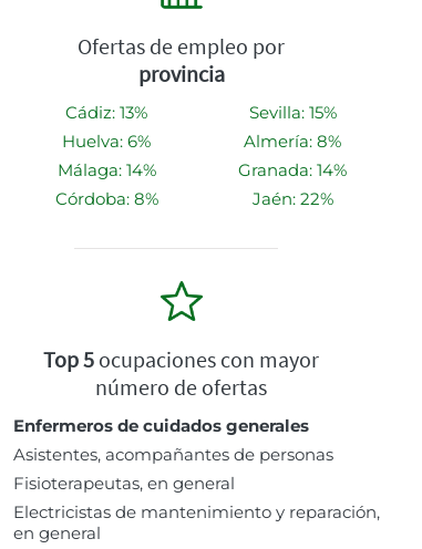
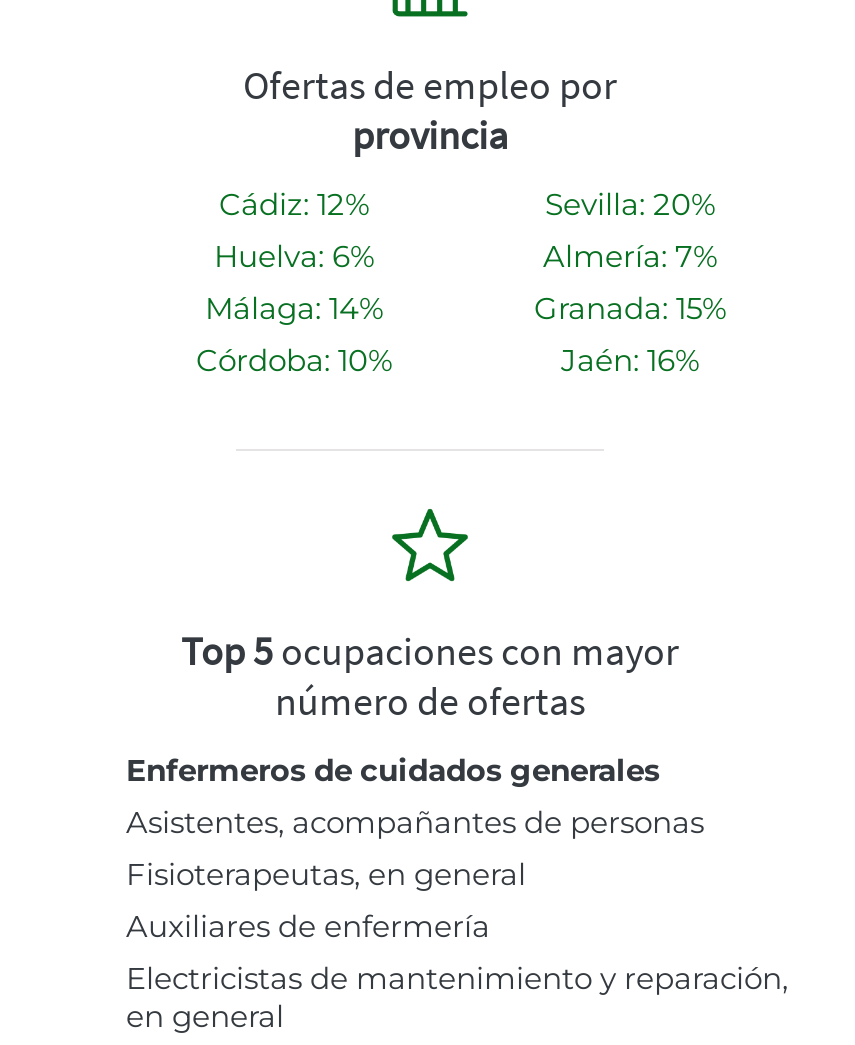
[65,102,147,123] Cádiz: 13% -> [219,185,369,223] Cádiz: 12%
[249,102,336,123] Sevilla: 15% -> [545,185,715,223] Sevilla: 20%
[244,131,341,152] Almería: 8% -> [543,237,717,275] Almería: 7%
[238,160,347,181] Granada: 14% -> [534,289,726,327] Granada: 15%
[55,188,158,209] Córdoba: 8% -> [196,341,392,379] Córdoba: 10%
[252,188,333,209] Jaén: 22% -> [561,341,699,379] Jaén: 16%
none -> [126,907,490,945] Auxiliares de enfermería

